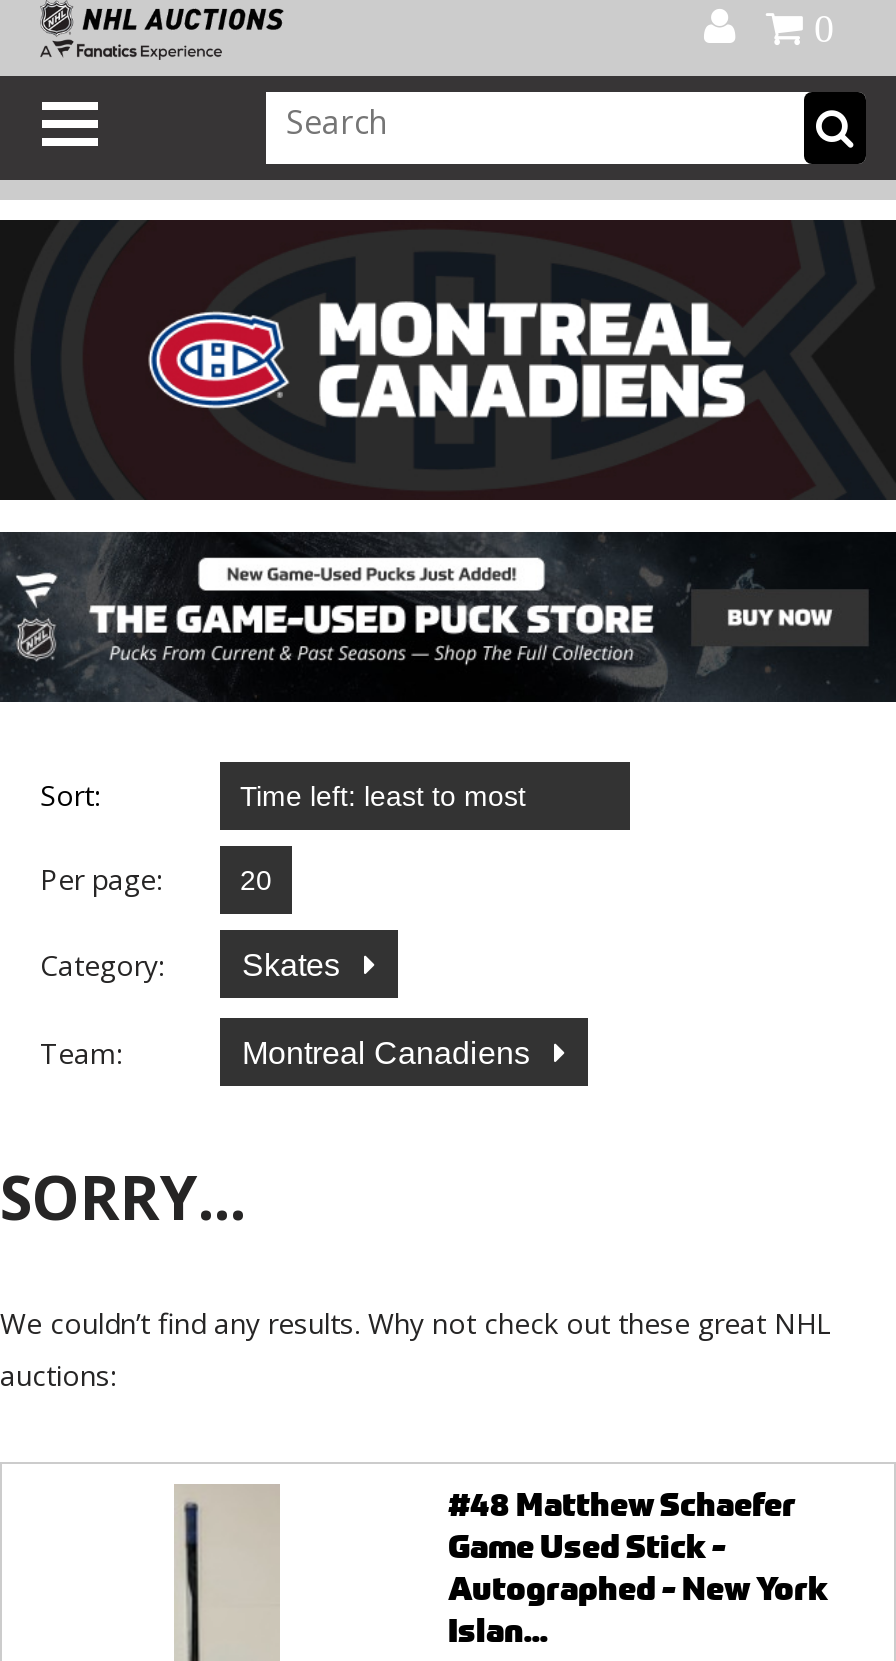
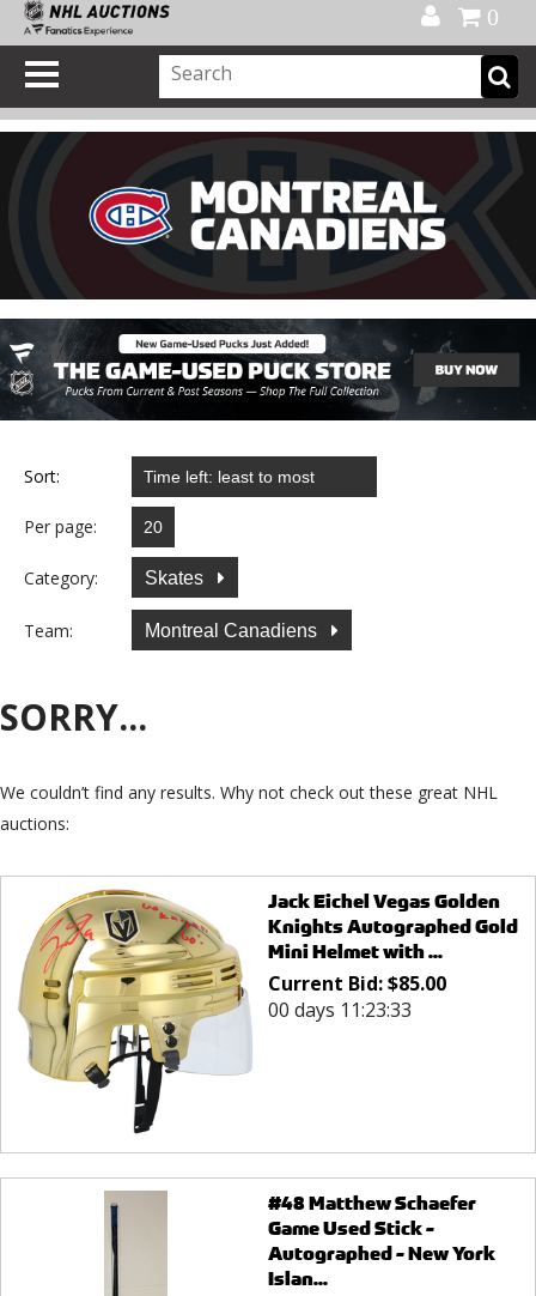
none -> [18,889,518,1134] [image] | Jack Eichel Vegas Golden | Knights Autographed Gold | Mini Helmet with ... | Current Bid: $85.00 | 00 days 11:23:33

